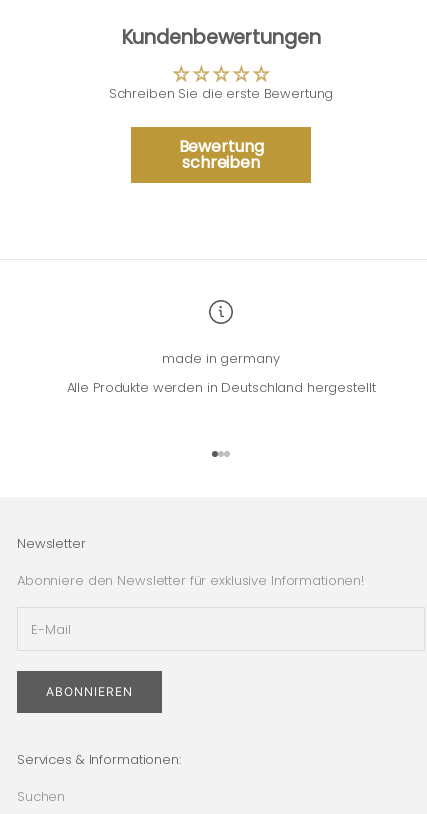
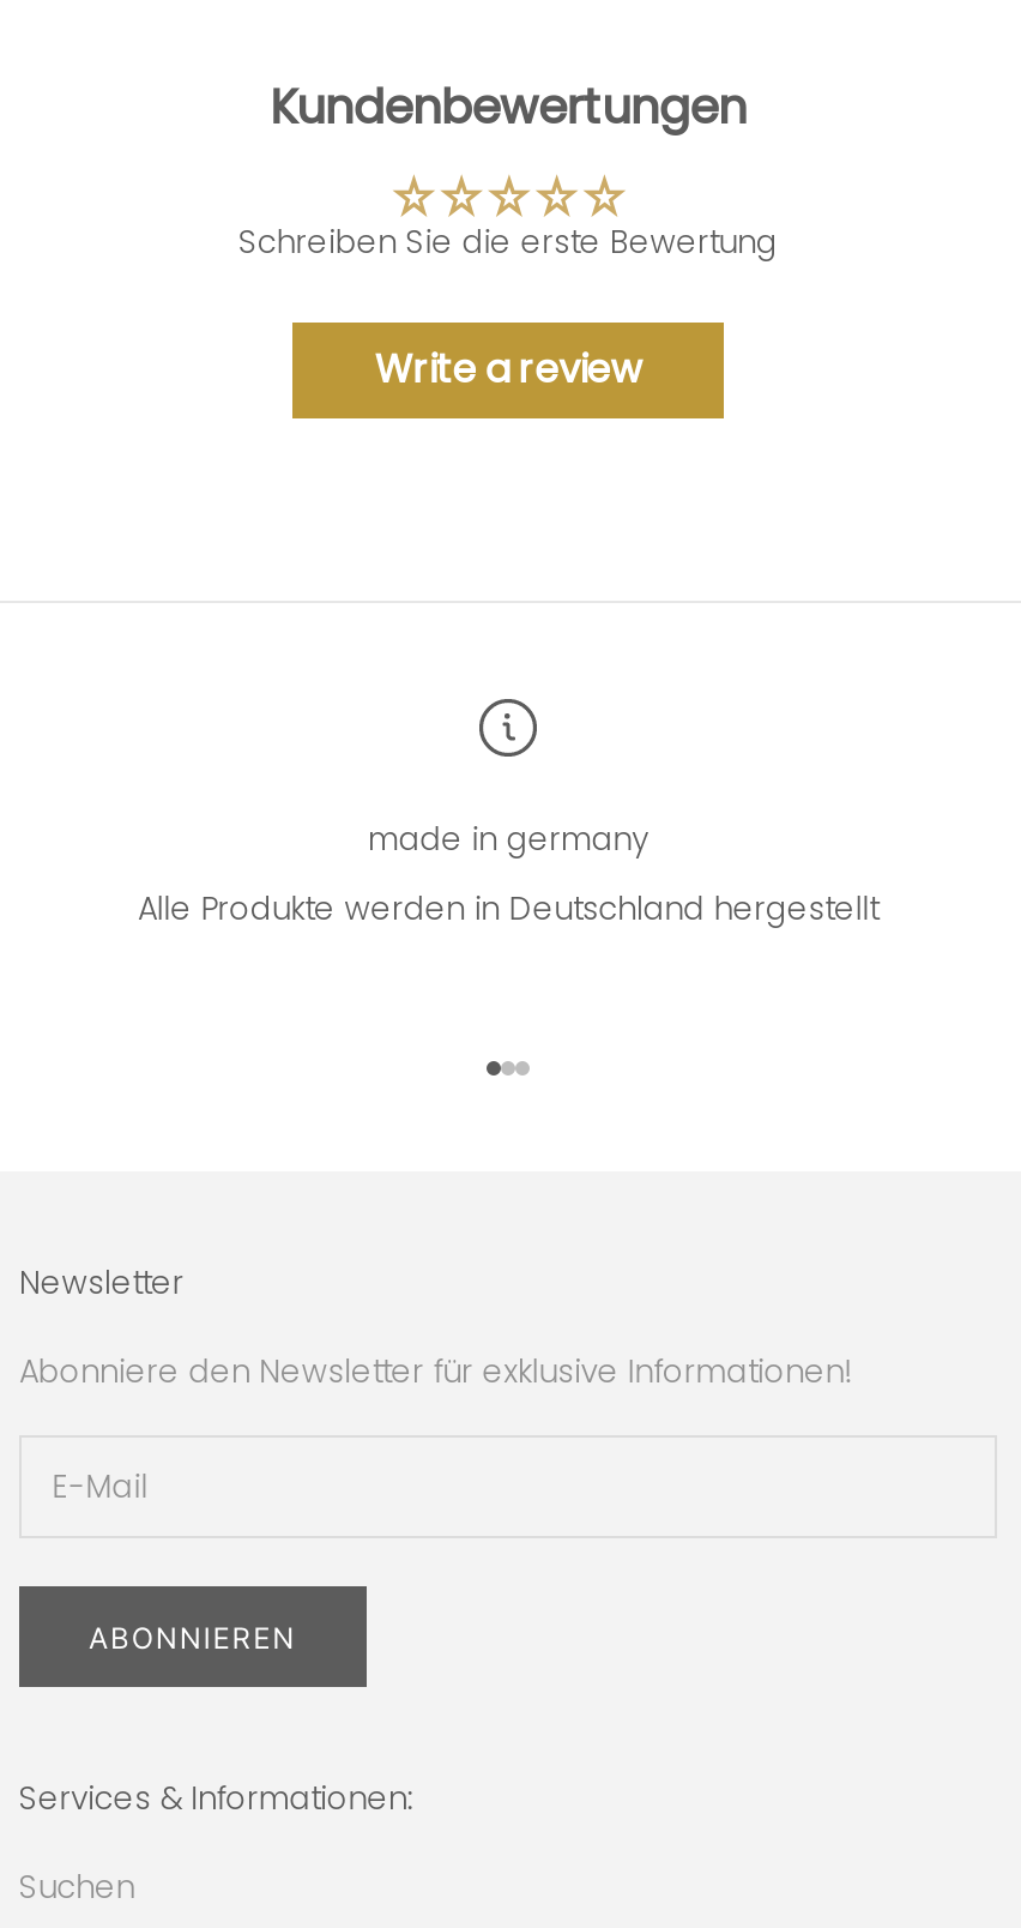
[179,135,263,174] Bewertung | schreiben -> [375,341,641,396] Write a review

